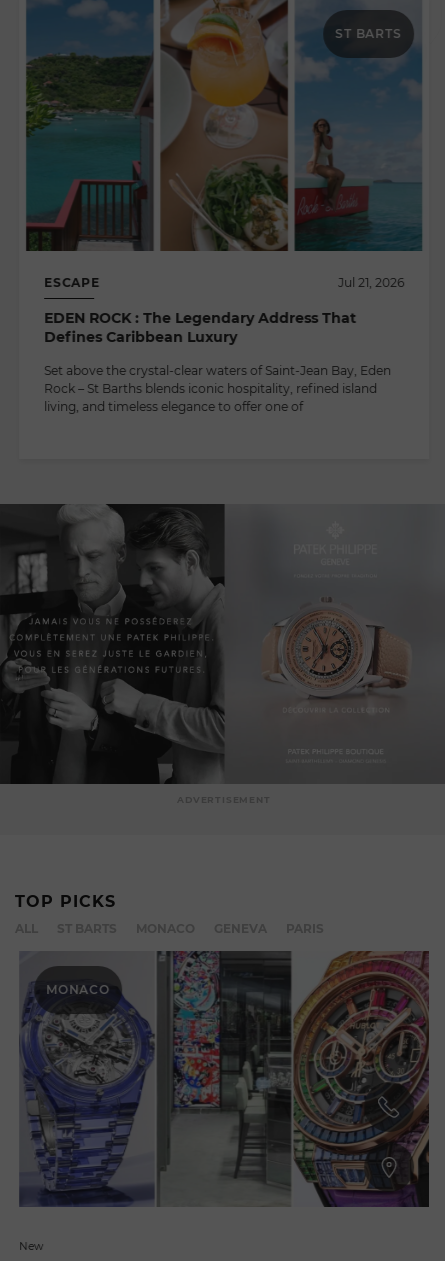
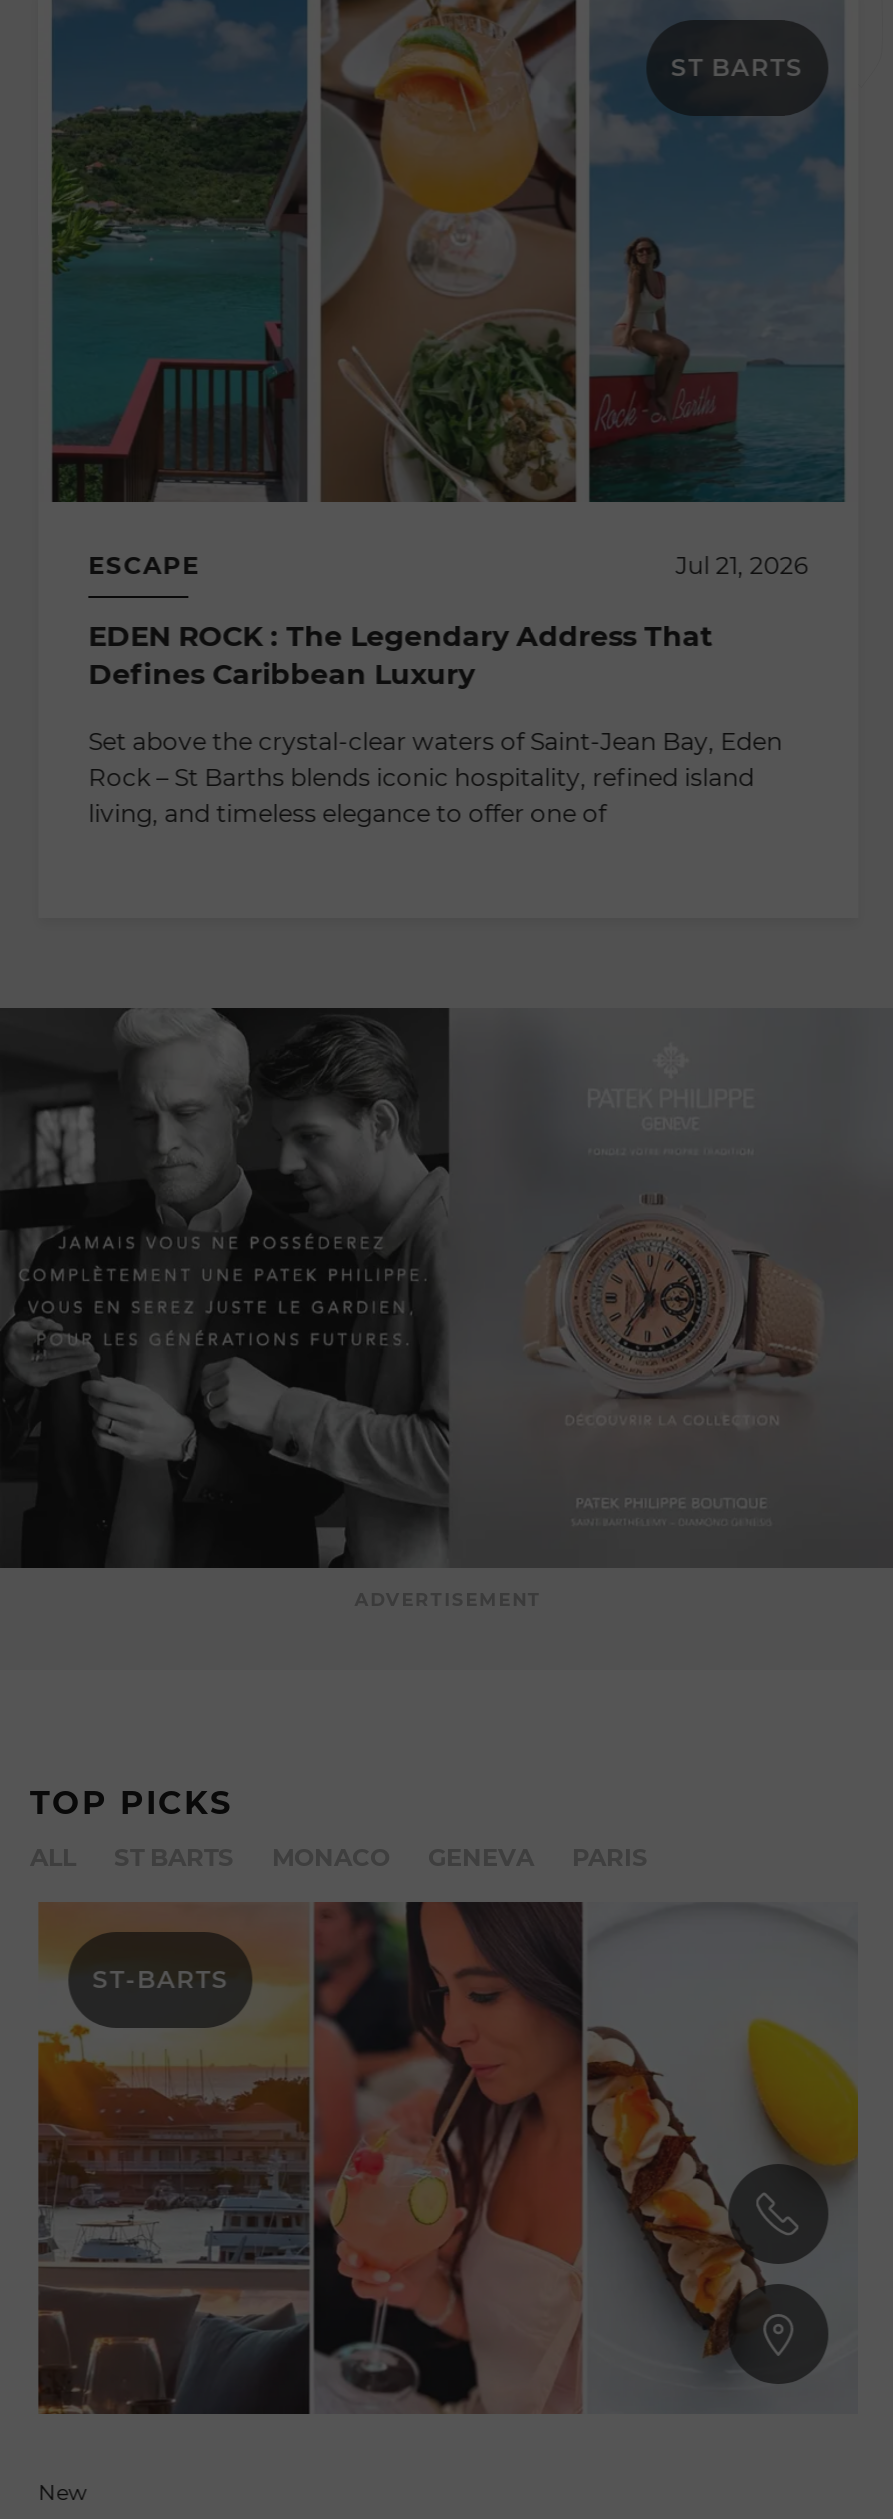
[18,950,430,1208] [image] | MONACO -> [36,1900,860,2416] [image] | ST-BARTS

